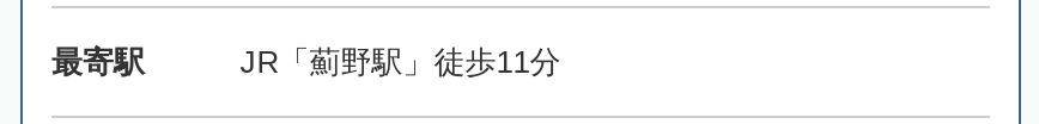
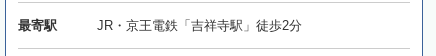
[240,45,561,81] JR「薊野駅」徒歩11分 -> [97,18,302,33] JR・京王電鉄「吉祥寺駅」徒歩2分

